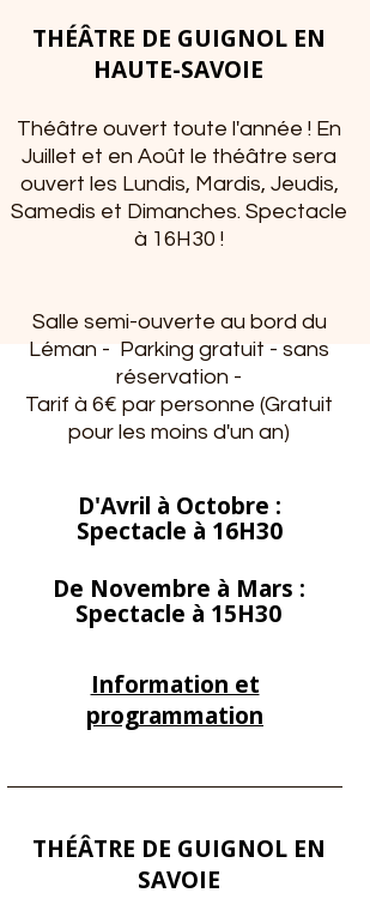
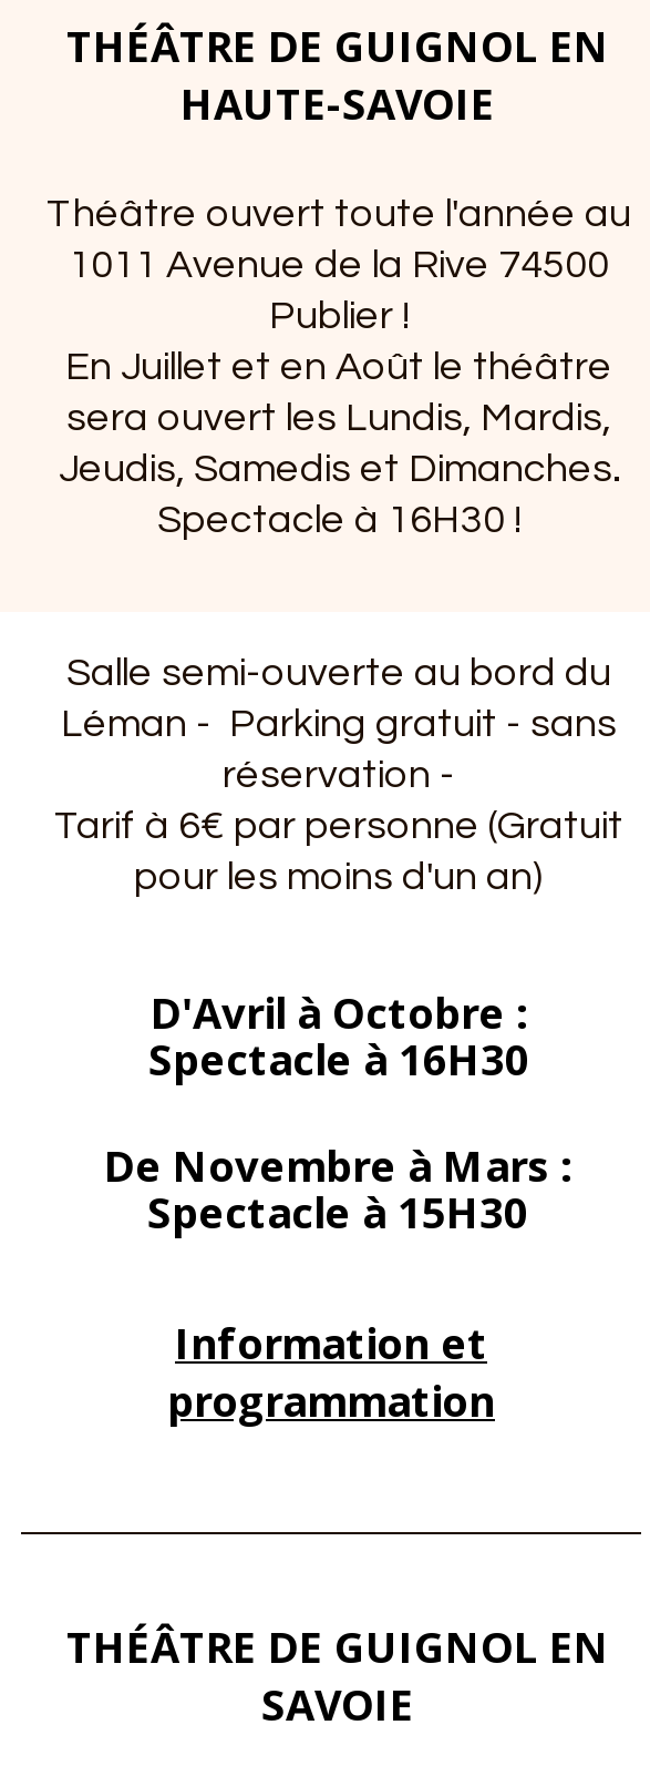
[11,117,347,251] Théâtre ouvert toute l'année ! En | Juillet et en Août le théâtre sera | ouvert les Lundis, Mardis, Jeudis, | Samedis et Dimanches. Spectacle | à 16H30 ! -> [47,193,631,541] Théâtre ouvert toute l'année au | 1011 Avenue de la Rive 74500 | Publier ! | En Juillet et en Août le théâtre | sera ouvert les Lundis, Mardis, | Jeudis, Samedis et Dimanches. | Spectacle à 16H30 !

